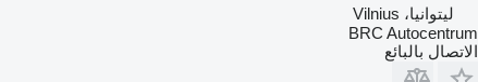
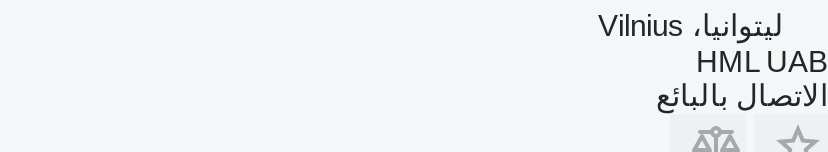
[348,24,478,42] BRC Autocentrum -> [696,44,828,78] HML UAB

